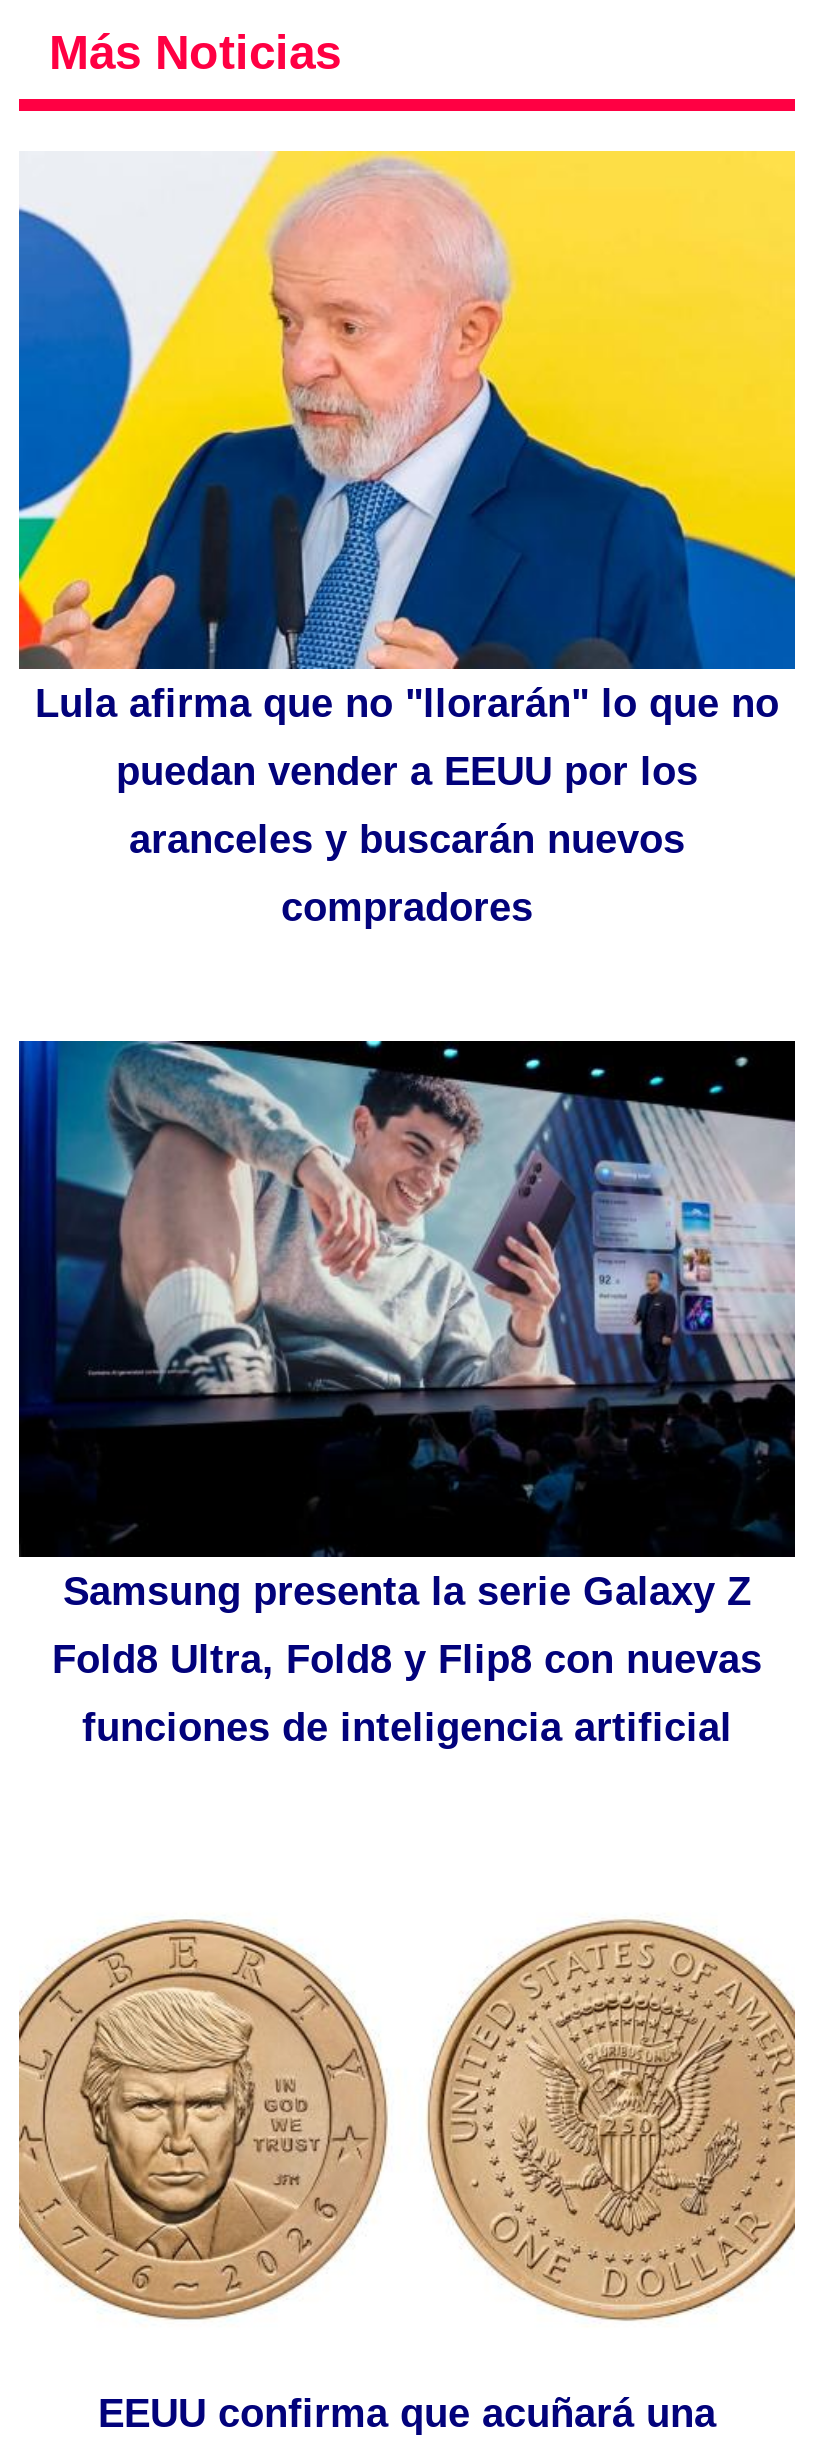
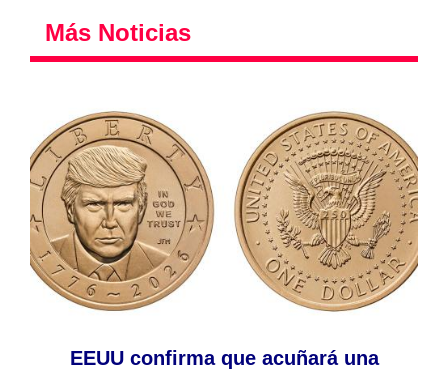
[17,149,797,929] [image] | Lula afirma que no "llorarán" lo que no | puedan vender a EEUU por los | aranceles y buscarán nuevos | compradores -> none
[17,1039,797,1750] [image] | Samsung presenta la serie Galaxy Z | Fold8 Ultra, Fold8 y Flip8 con nuevas | funciones de inteligencia artificial -> none

